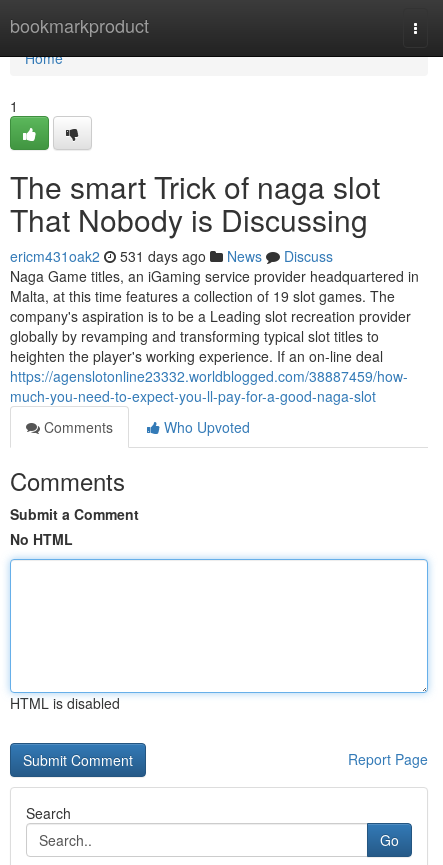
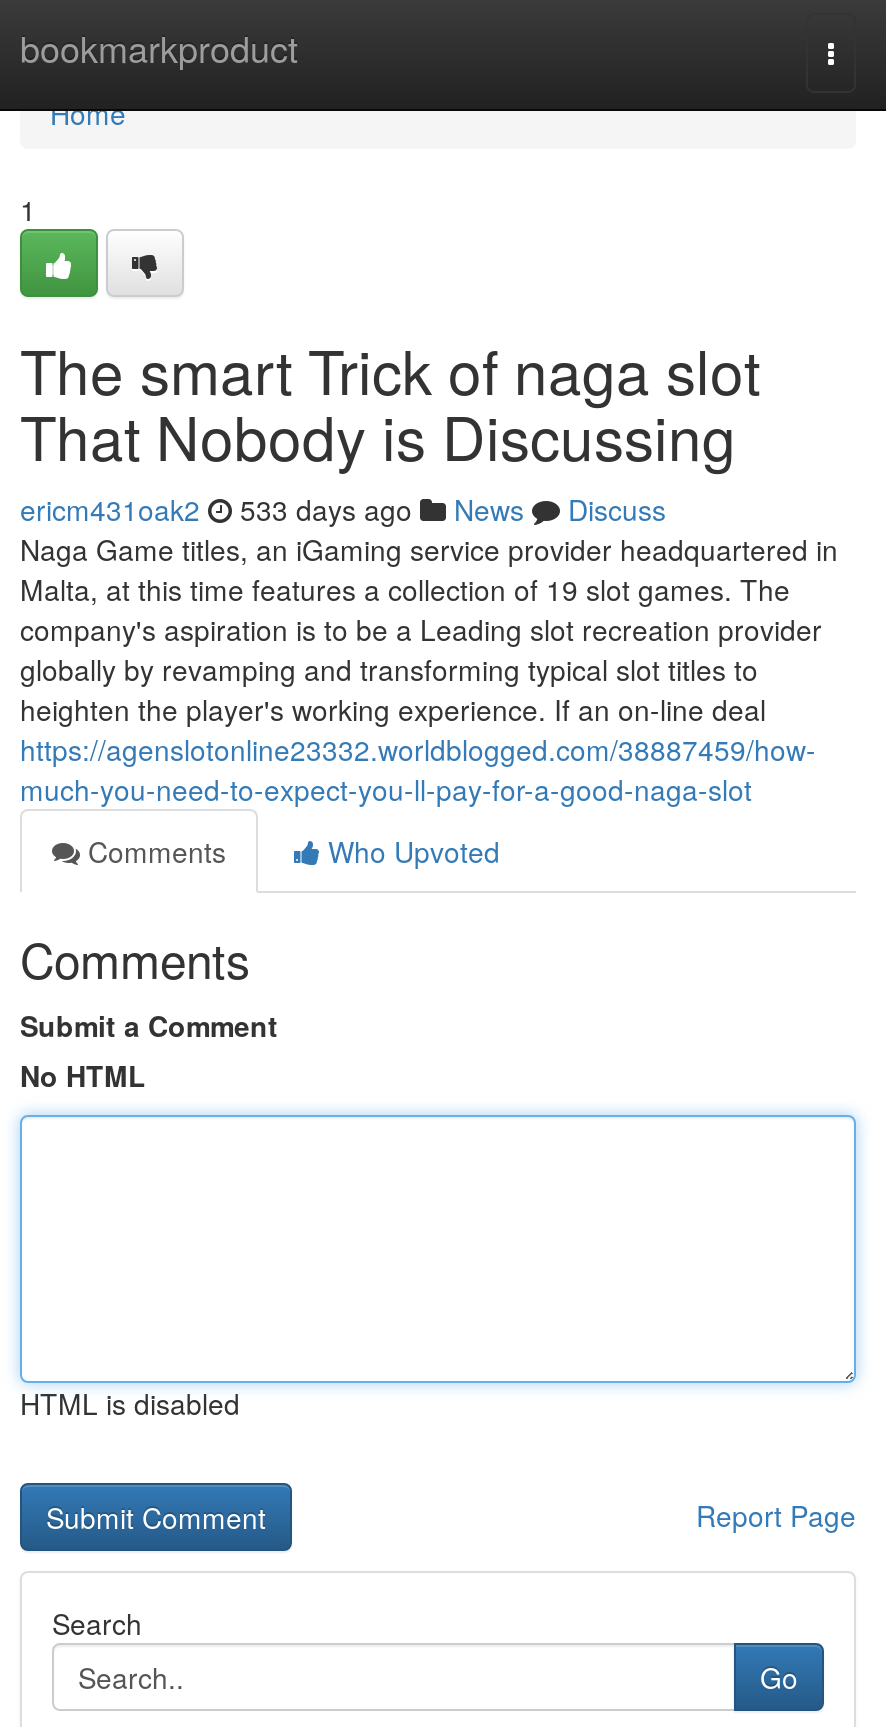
[10,246,333,266] ericm431oak2 531 days ago News Discuss -> [20,489,666,529] ericm431oak2 533 days ago News Discuss

